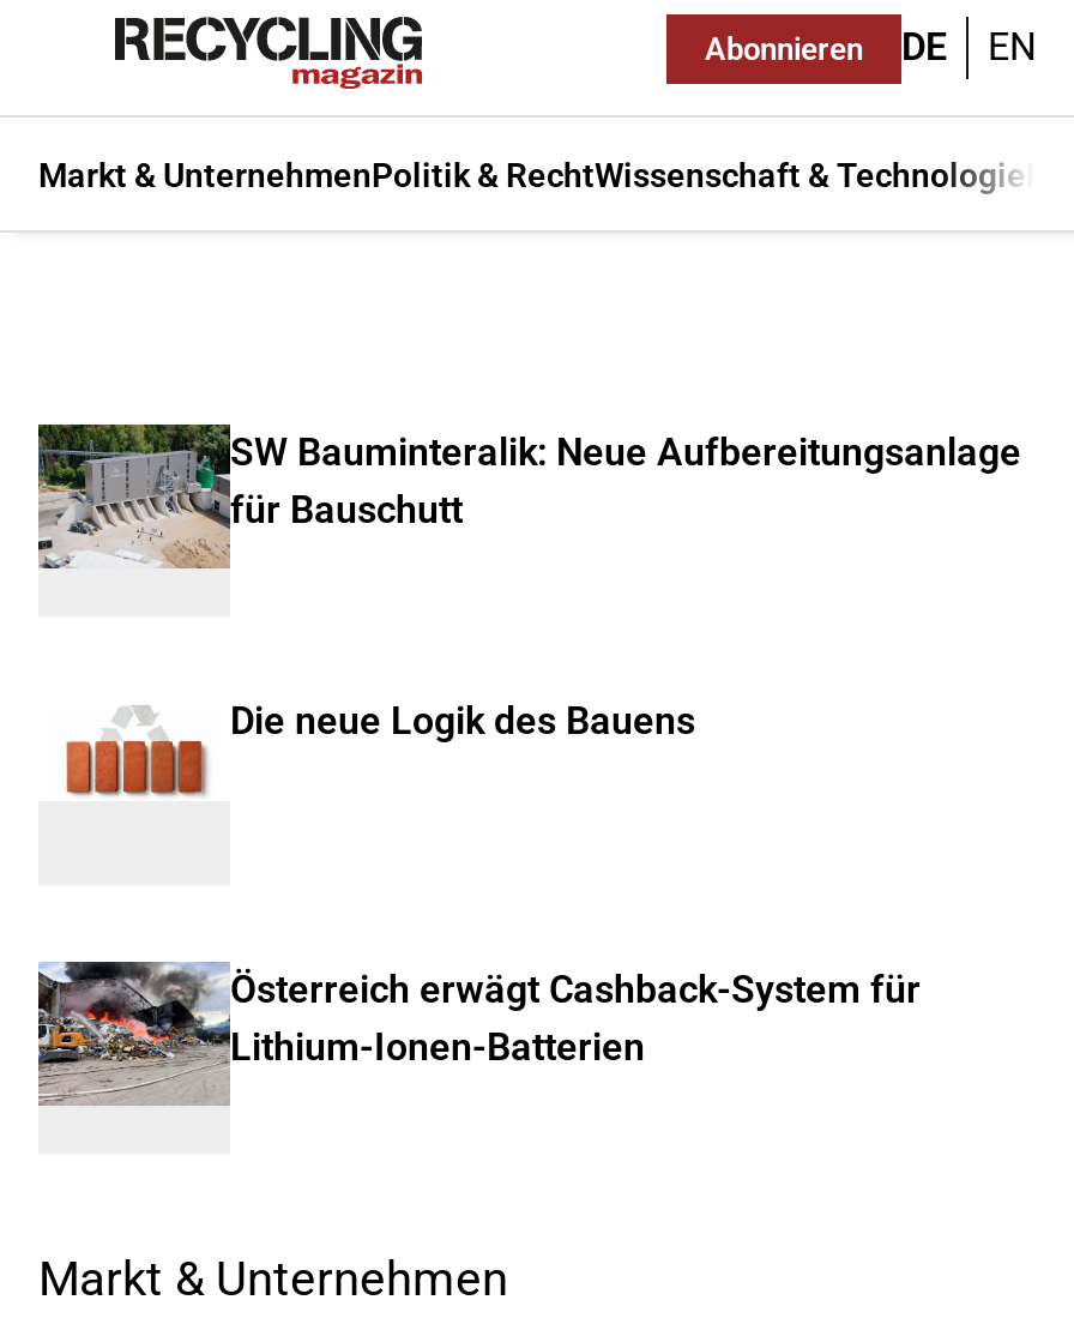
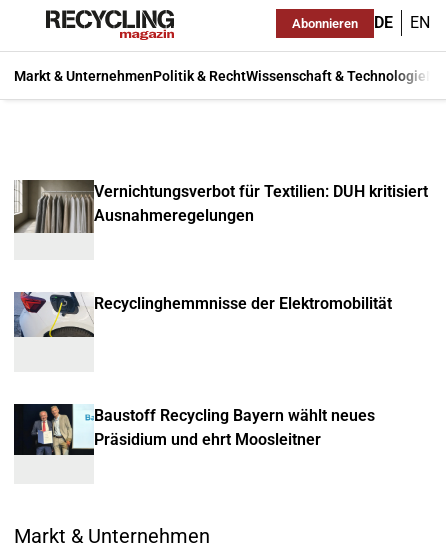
[36,422,1021,571] [image] | SW Bauminteralik: Neue Aufbereitungsanlage | für Bauschutt -> [14,180,428,240] [image] | Vernichtungsverbot für Textilien: DUH kritisiert | Ausnahmeregelungen
[38,693,695,801] [image] | Die neue Logik des Bauens -> [13,291,392,338] [image] | Recyclinghemmnisse der Elektromobilität
[36,959,921,1106] [image] | Österreich erwägt Cashback-System für | Lithium-Ionen-Batterien -> [13,403,375,463] [image] | Baustoff Recycling Bayern wählt neues | Präsidium und ehrt Moosleitner

